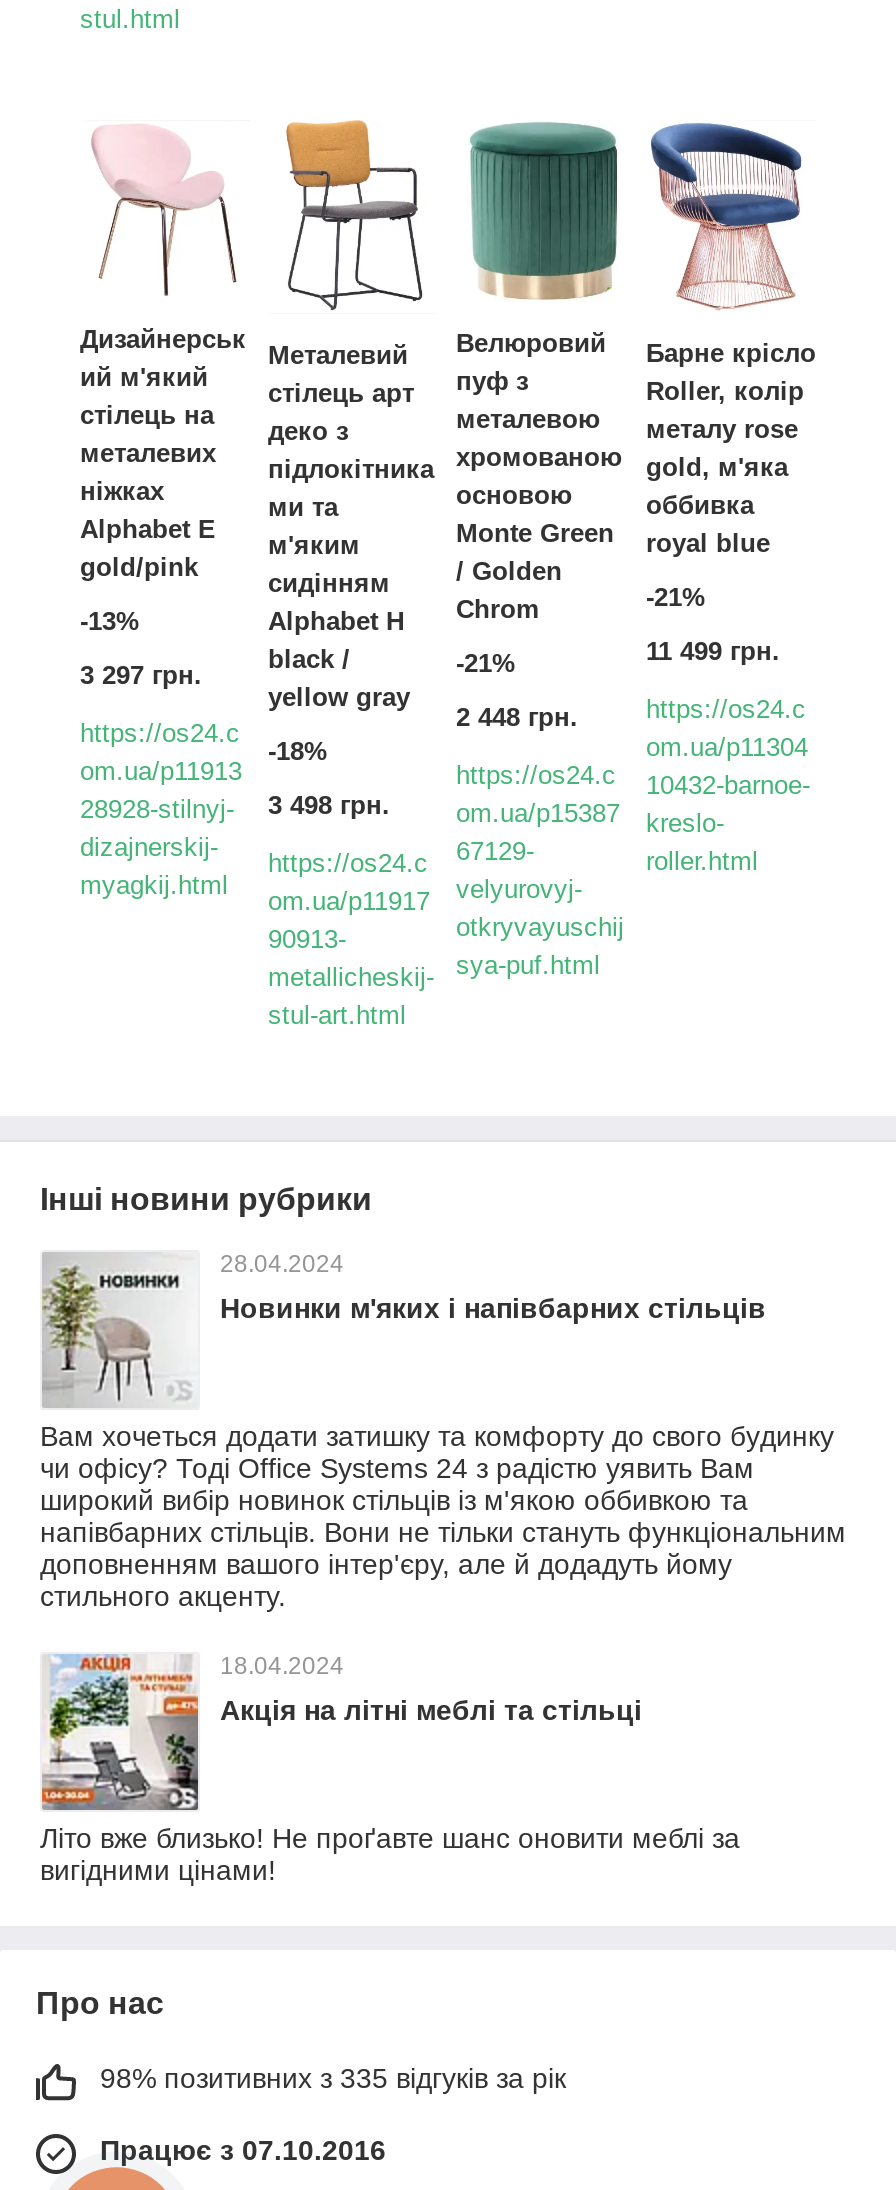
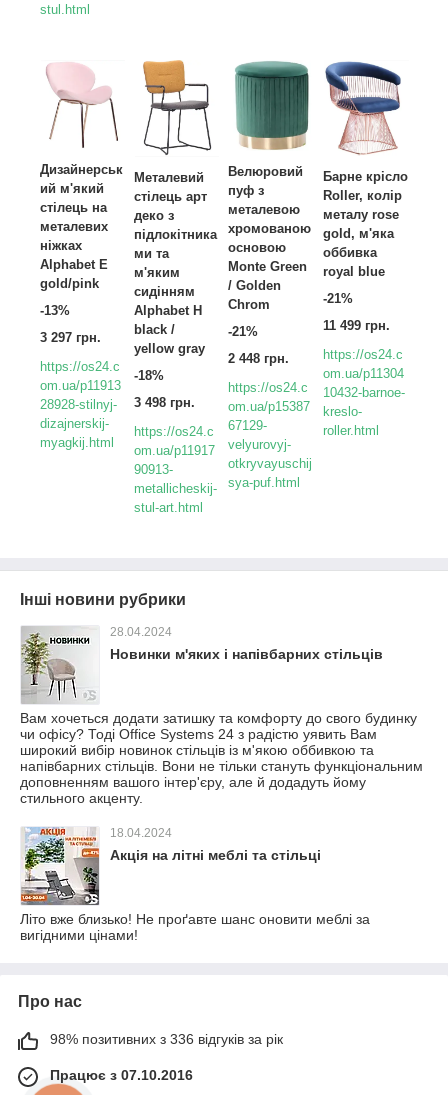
[100,2061,566,2093] 98% позитивних з 335 відгуків за рік -> [50,1031,283,1047] 98% позитивних з 336 відгуків за рік

